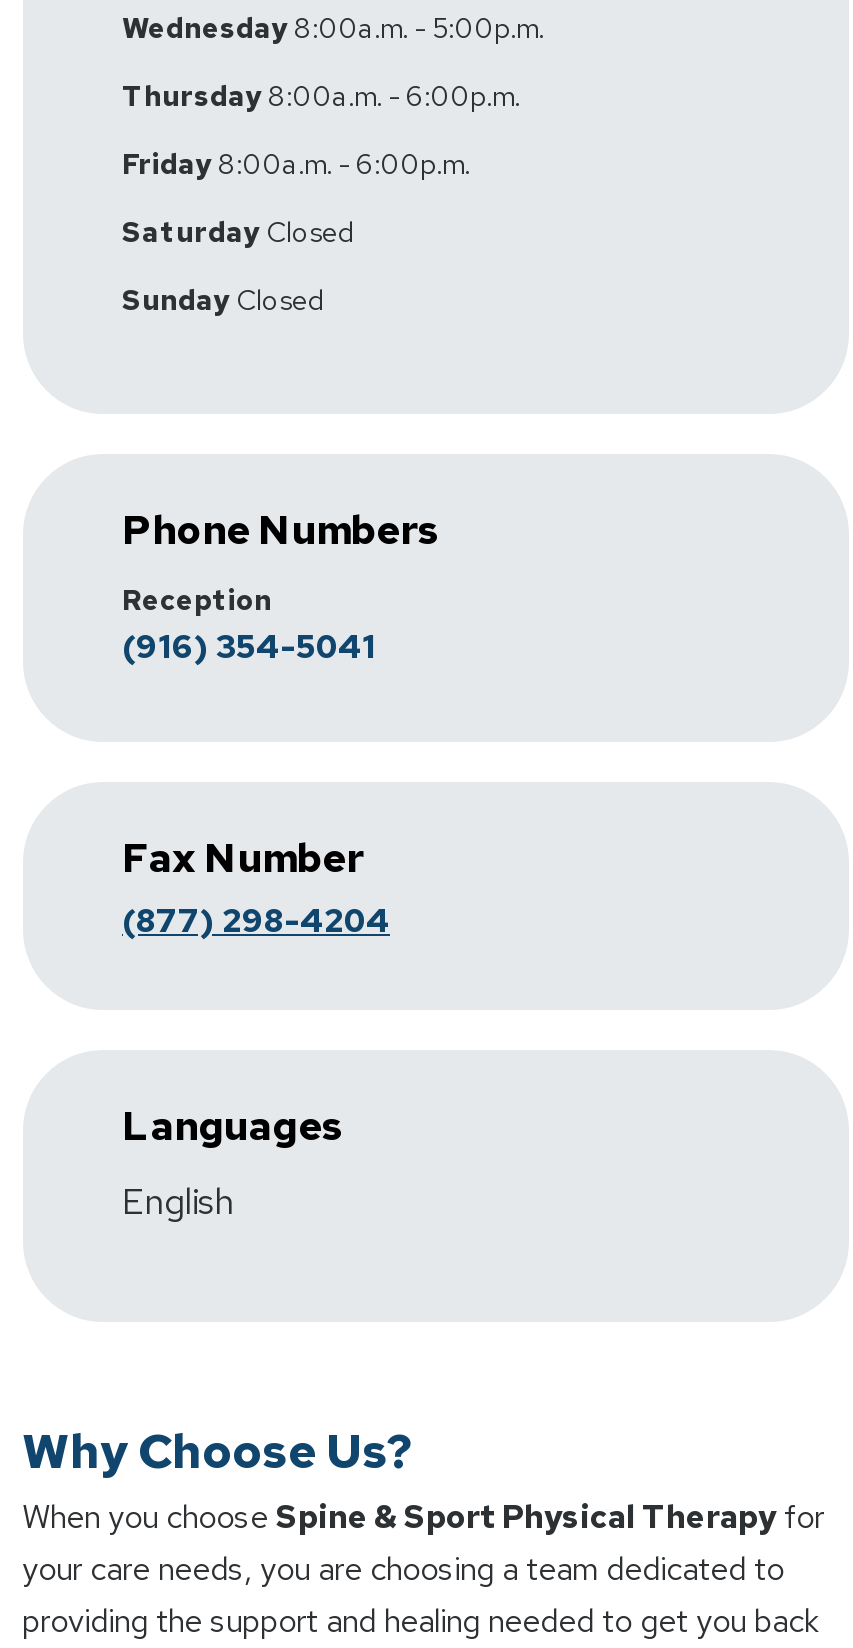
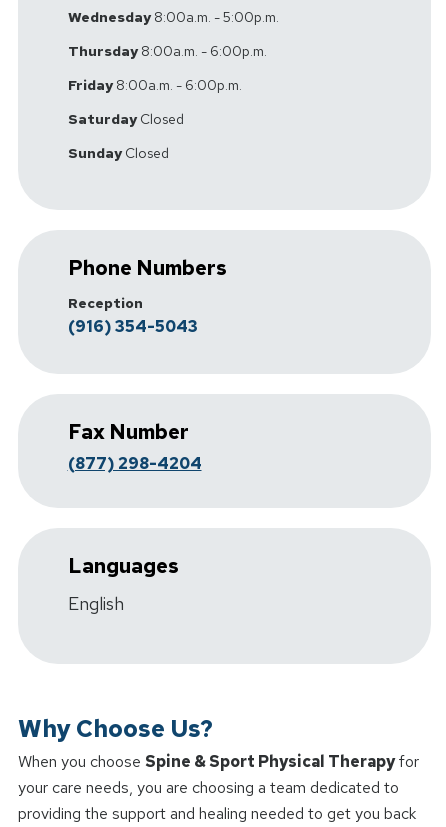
[122,626,376,668] (916) 354-5041 -> [67,316,197,337] (916) 354-5043

